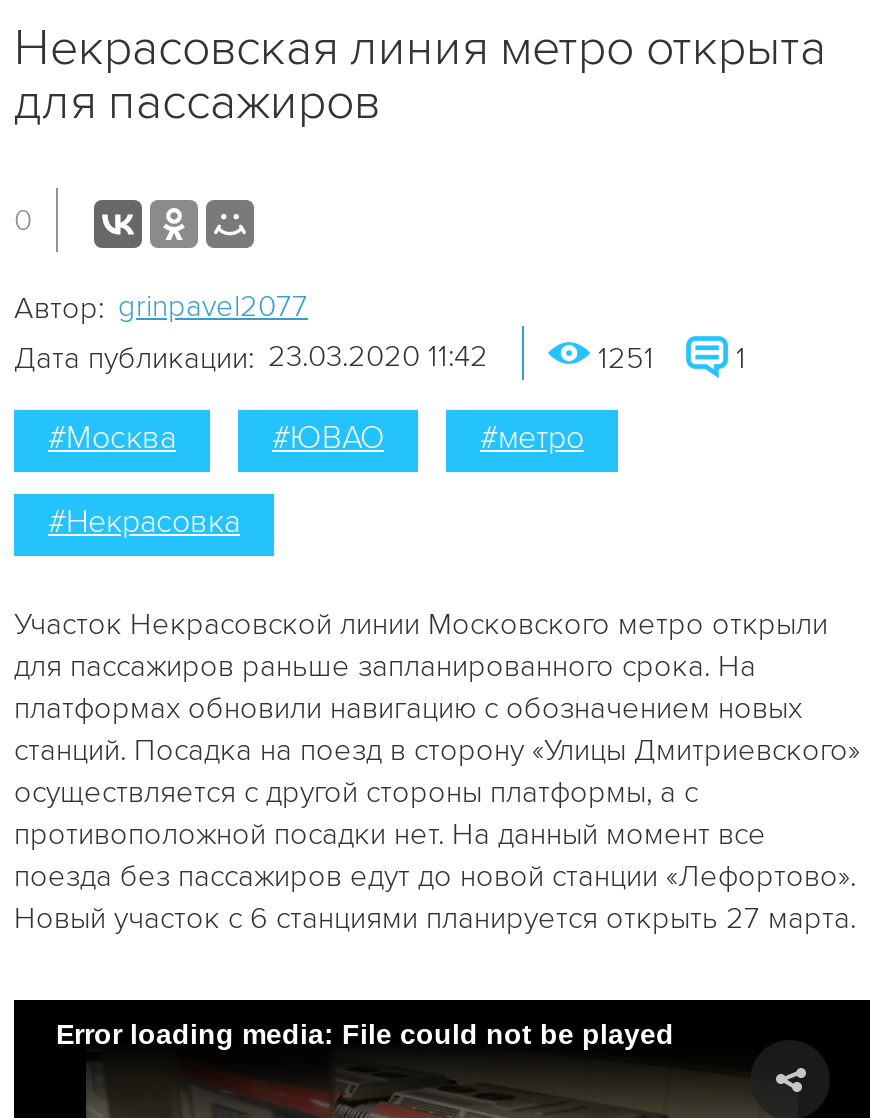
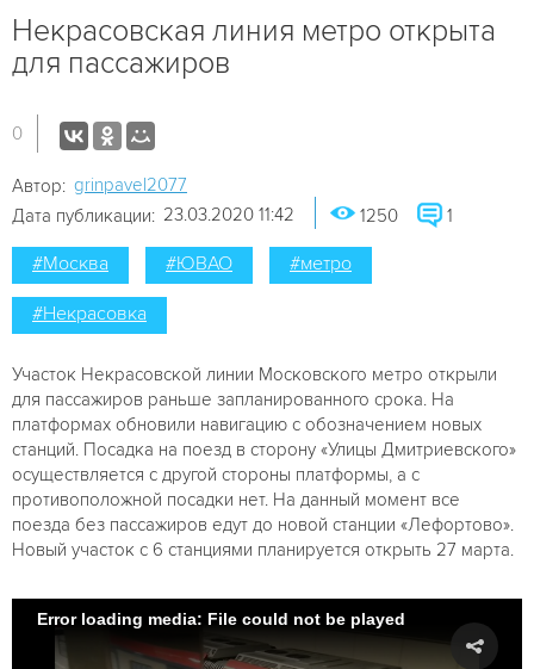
[598,339,654,375] 1251 -> [360,205,398,226] 1250

